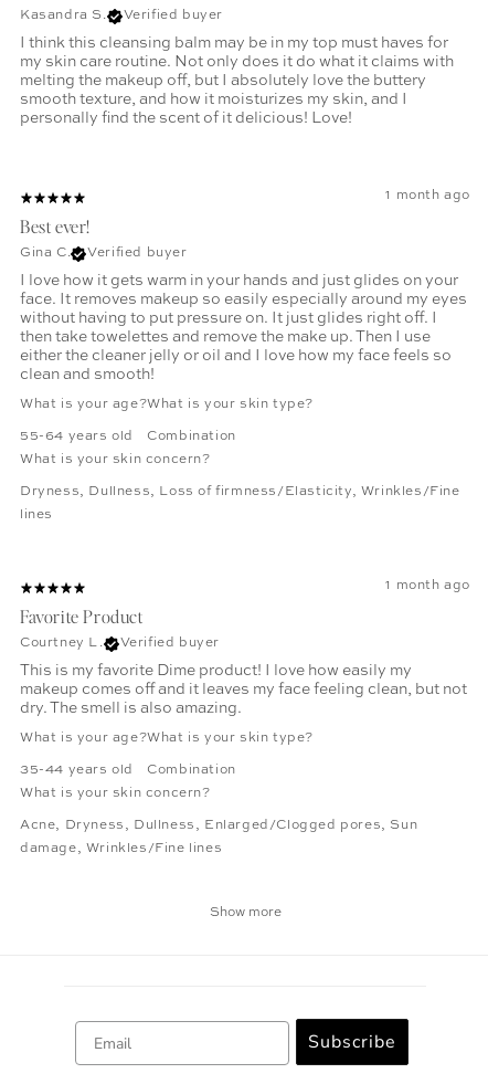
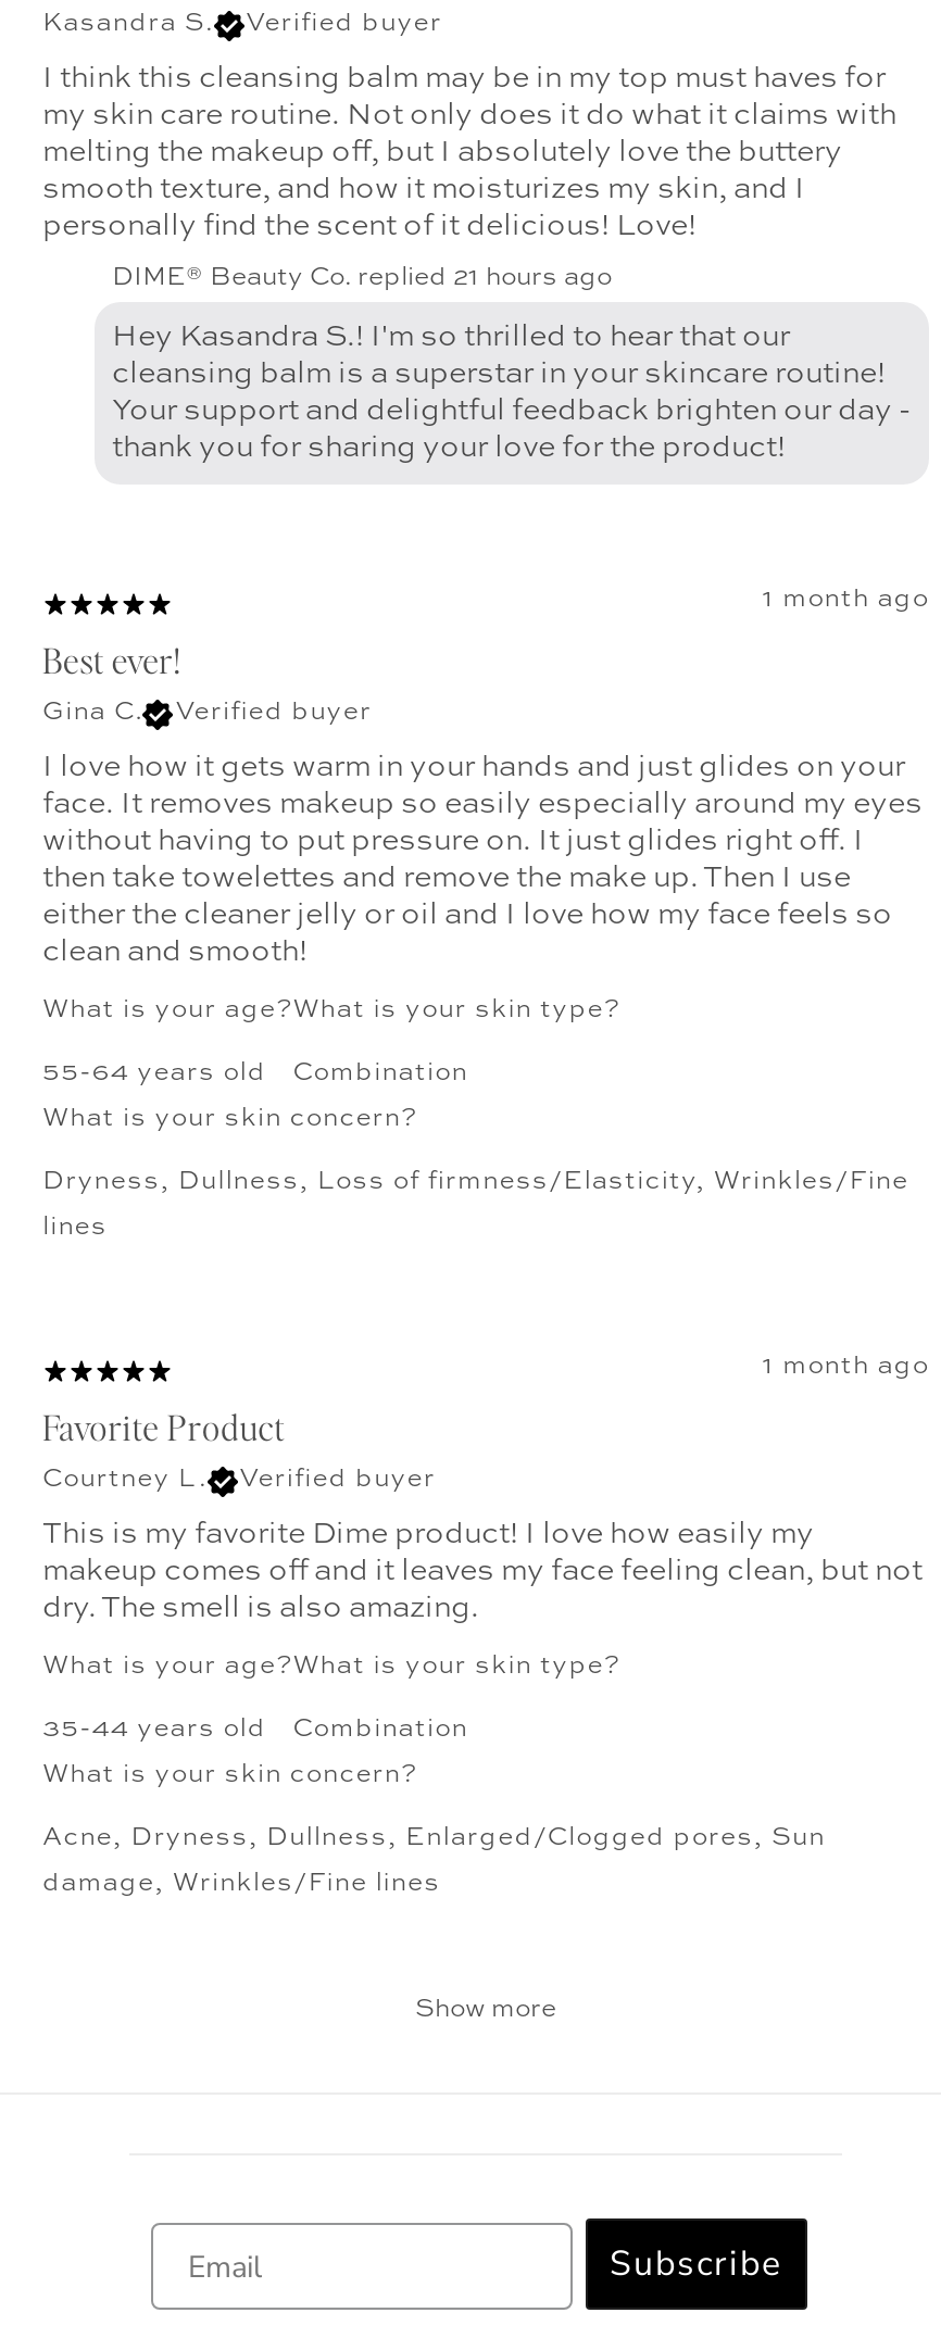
none -> [112,265,912,463] DIME® Beauty Co. replied 21 hours ago | Hey Kasandra S.! I'm so thrilled to hear that our | cleansing balm is a superstar in your skincare routine! | Your support and delightful feedback brighten our day - | thank you for sharing your love for the product!

